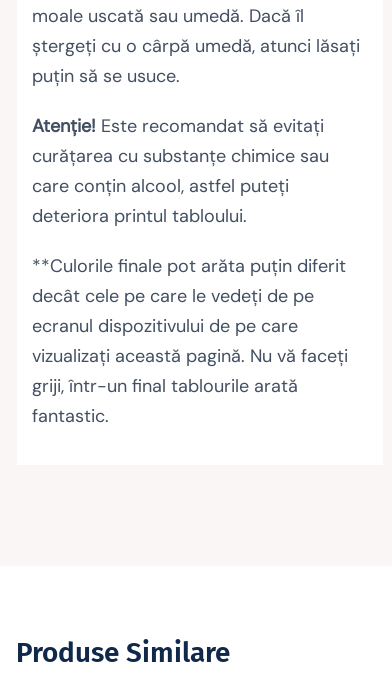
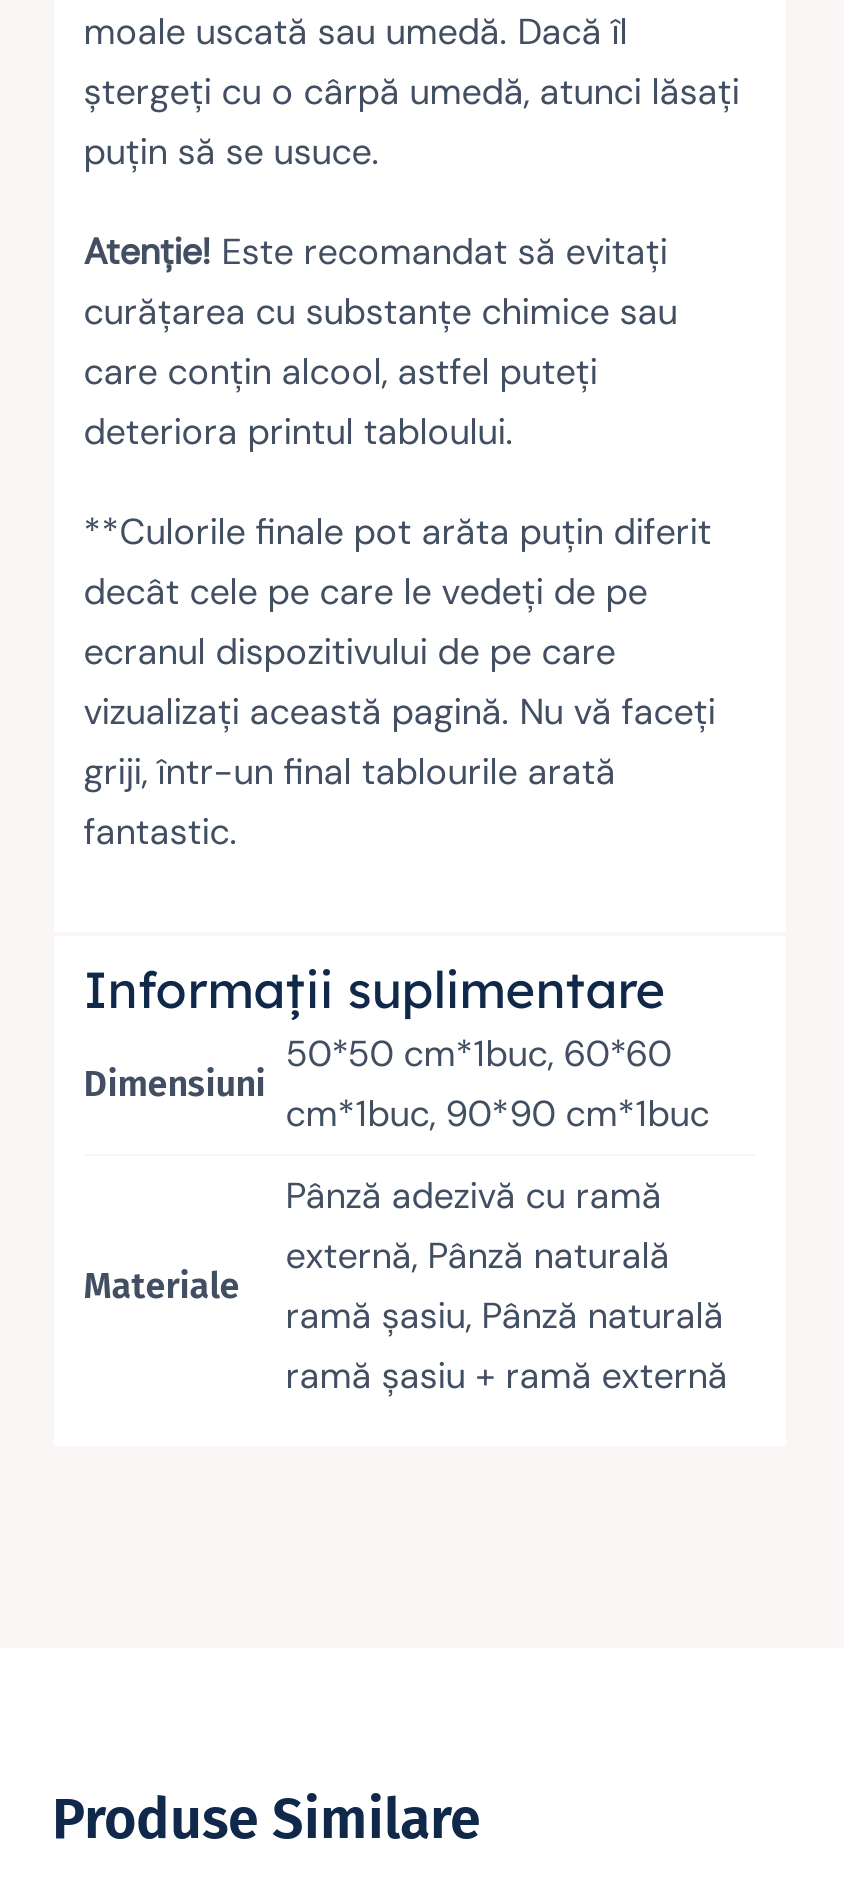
none -> [83,958,665,1106] Informații suplimentare | Dimensiuni
none -> [83,1264,239,1308] Materiale
none -> [285,1030,709,1138] 50*50 cm*1buc, 60*60 | cm*1buc, 90*90 cm*1buc
none -> [285,1172,727,1400] Pânză adezivă cu ramă | externă, Pânză naturală | ramă șasiu, Pânză naturală | ramă șasiu + ramă externă

